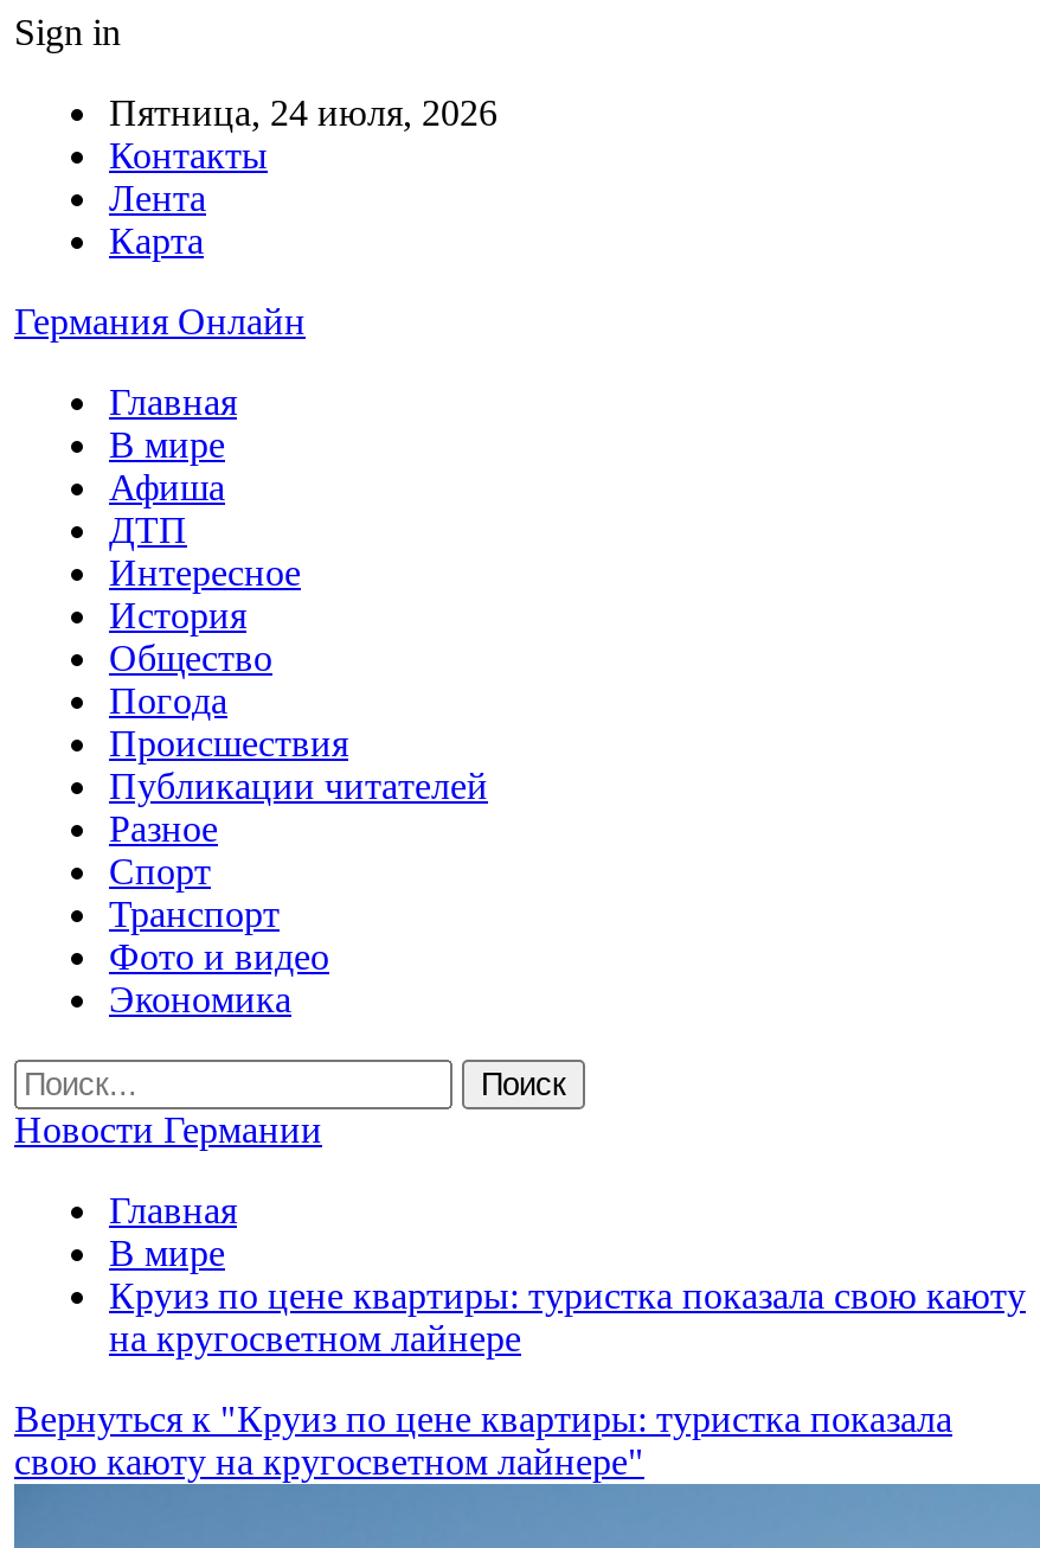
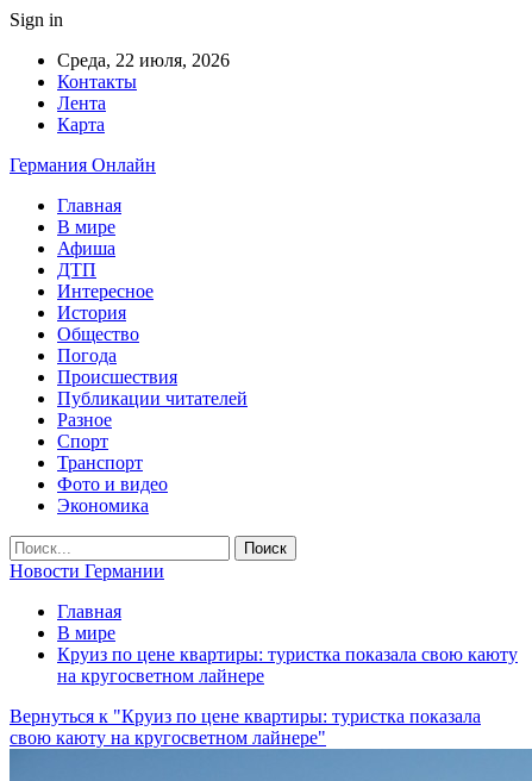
[109,92,497,133] Пятница, 24 июля, 2026 -> [57,50,230,70] Среда, 22 июля, 2026

